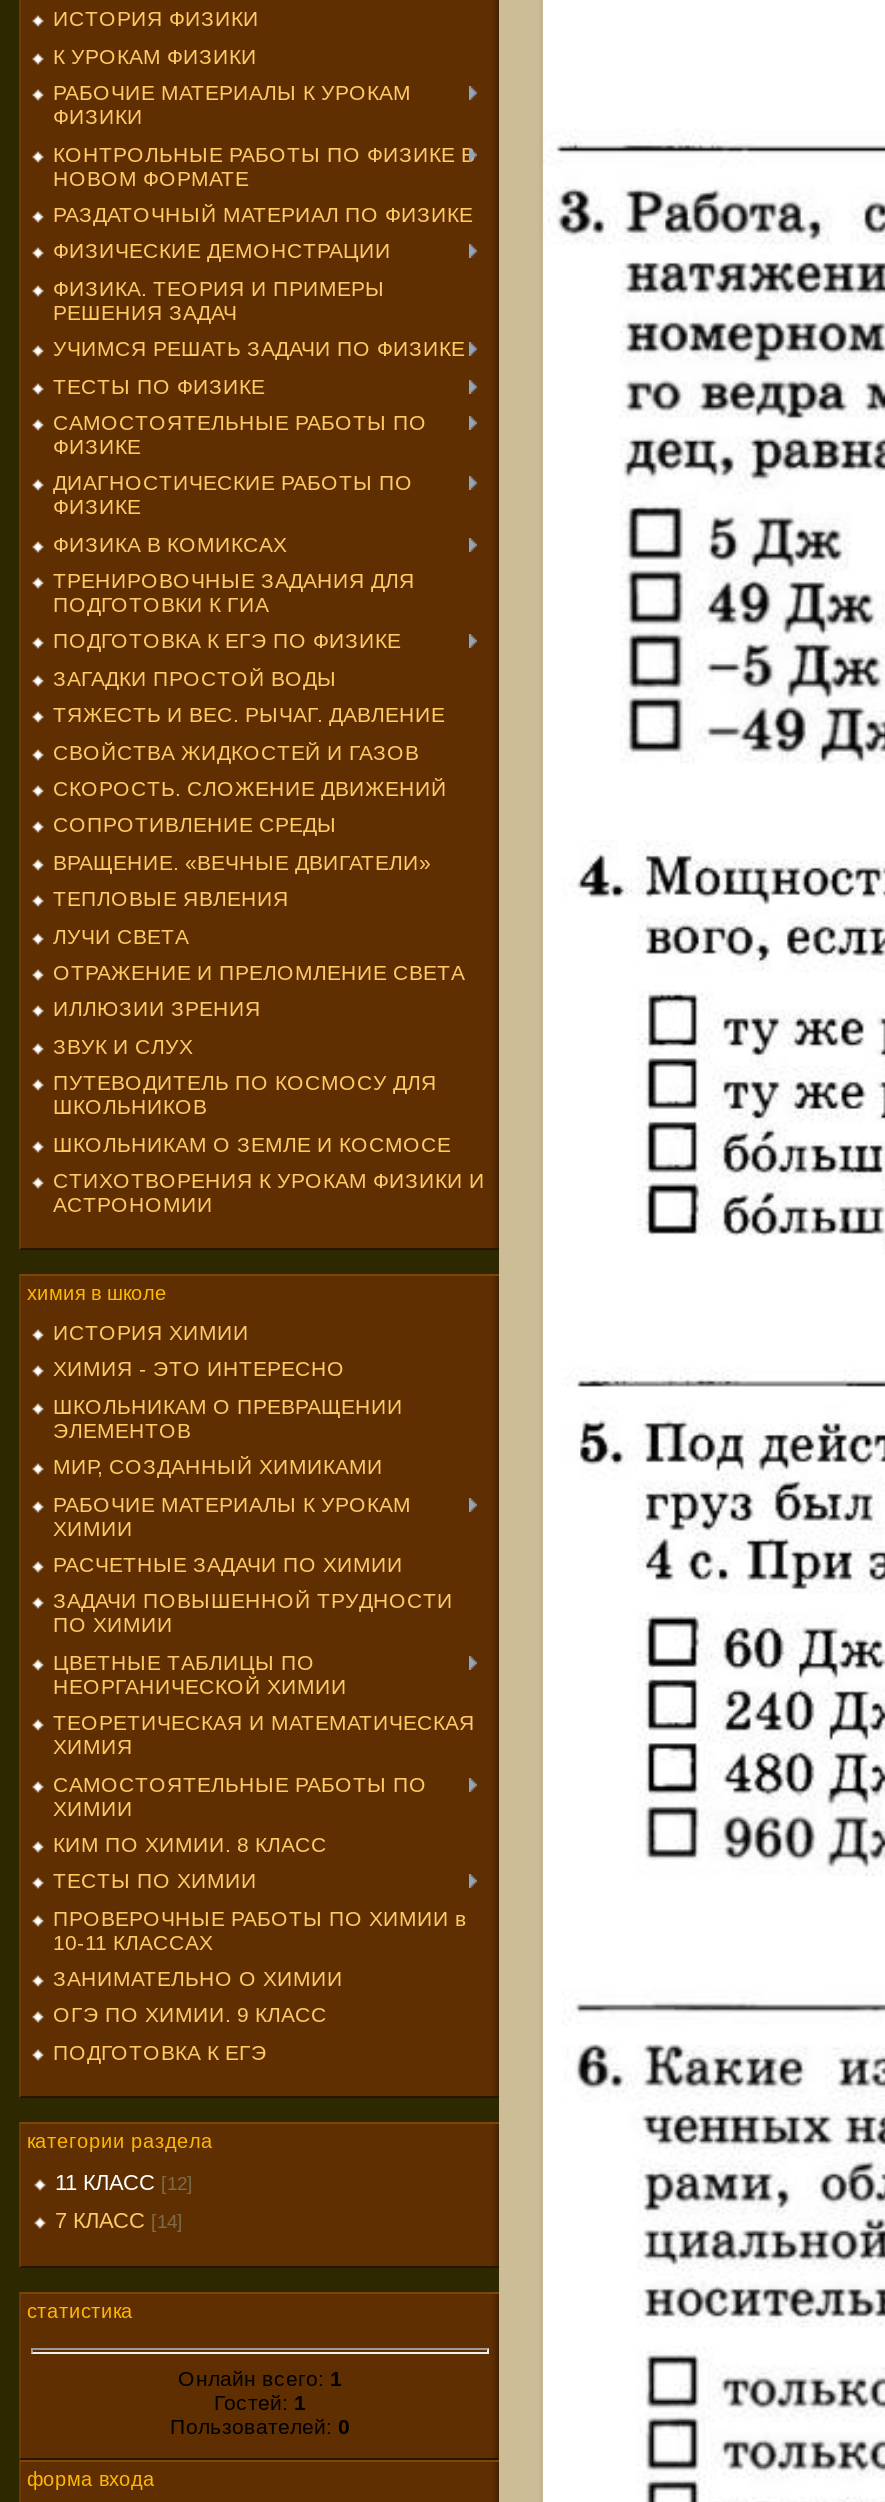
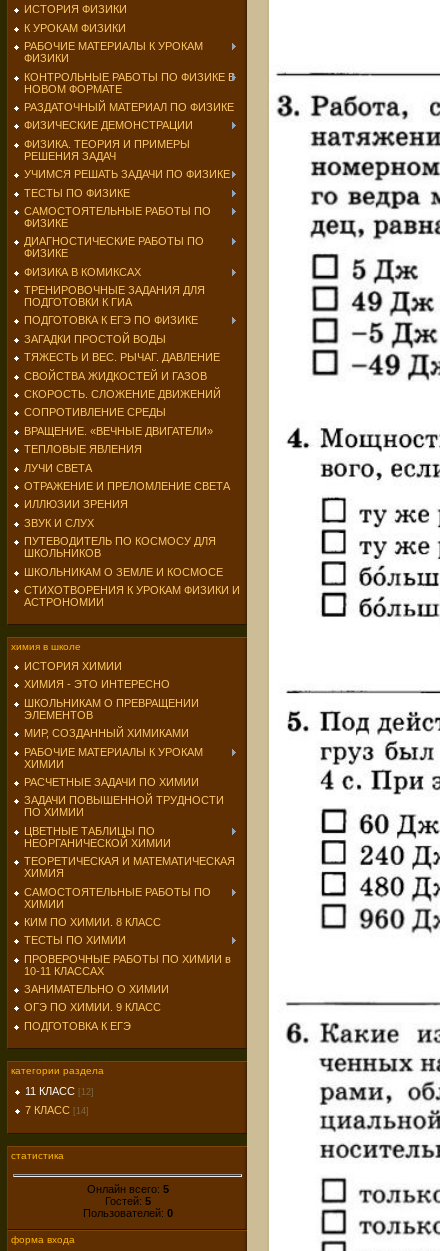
[178,2365,342,2389] Онлайн всего: 1 -> [86,1183,168,1195] Онлайн всего: 5
[214,2389,306,2413] Гостей: 1 -> [104,1195,150,1207] Гостей: 5

